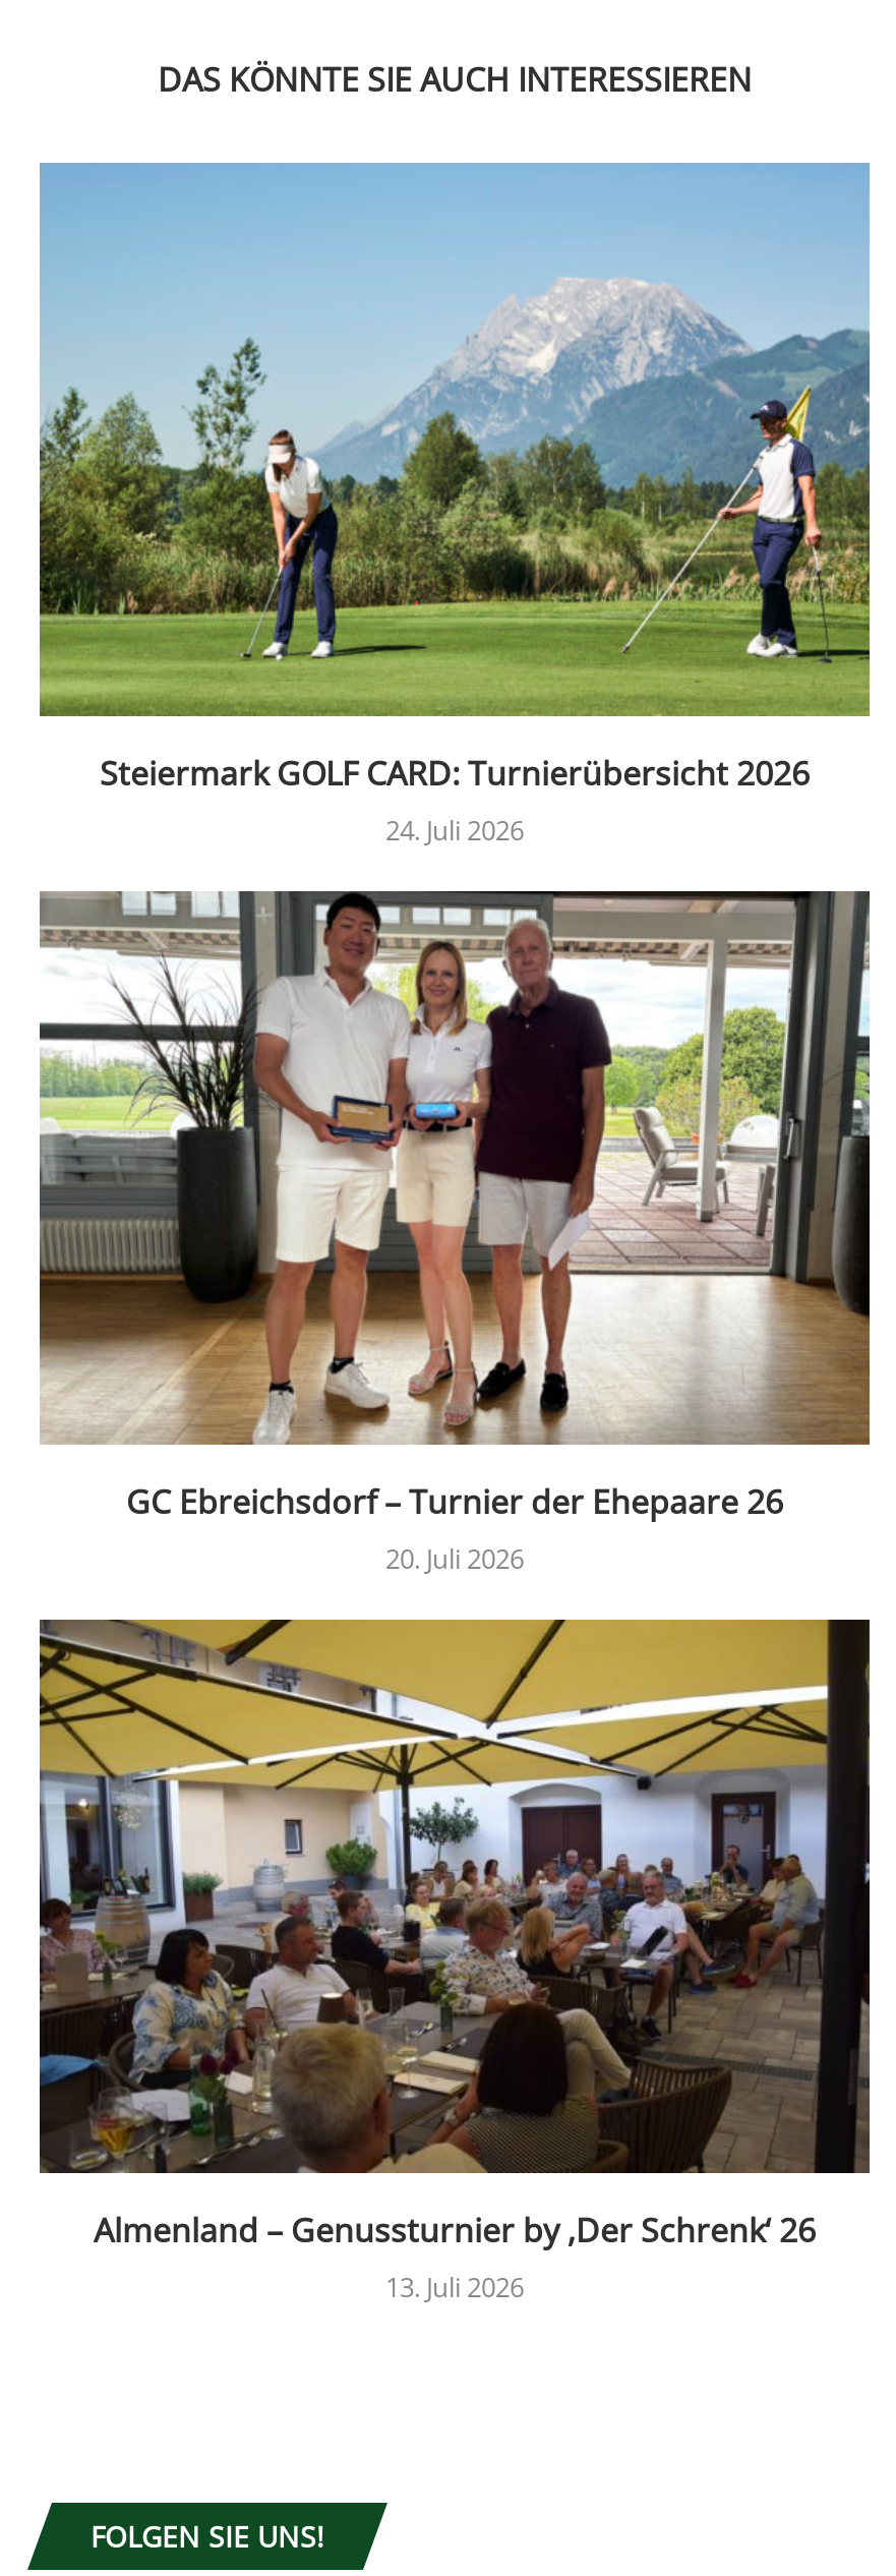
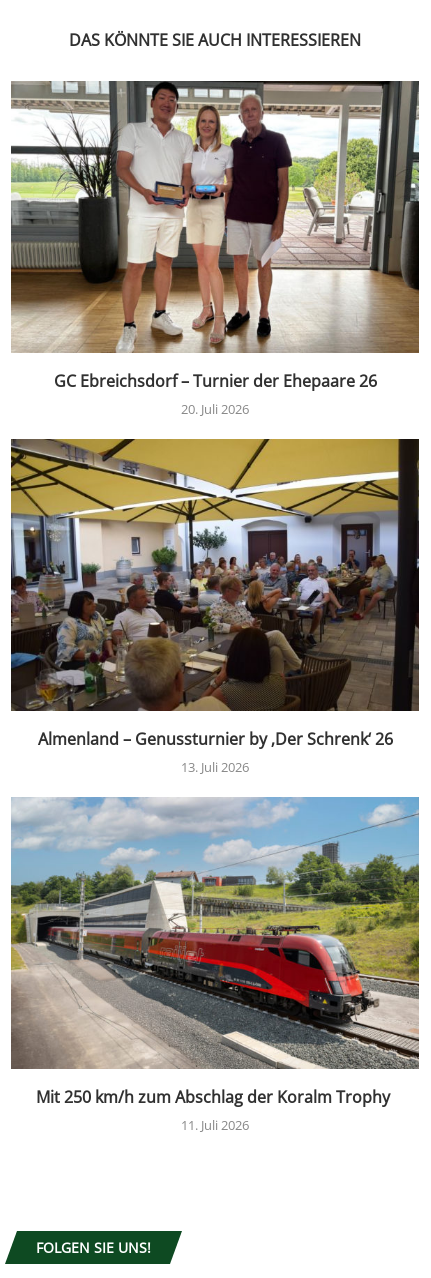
[38,161,872,848] [image] | Steiermark GOLF CARD: Turnierübersicht 2026 | 24. Juli 2026 -> none
moved [36,887,874,2305] -> [9,79,421,776]: [image] | GC Ebreichsdorf – Turnier der Ehepaare 26 | 20. Juli 2026 | Almenland – Genussturnier by ‚Der Schrenk‘ 26 | 13. Juli 2026
none -> [10,796,420,1134] [image] | Mit 250 km/h zum Abschlag der Koralm Trophy | 11. Juli 2026

